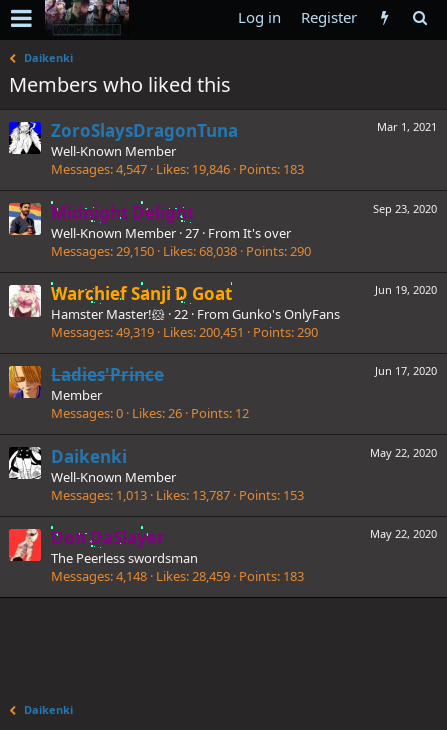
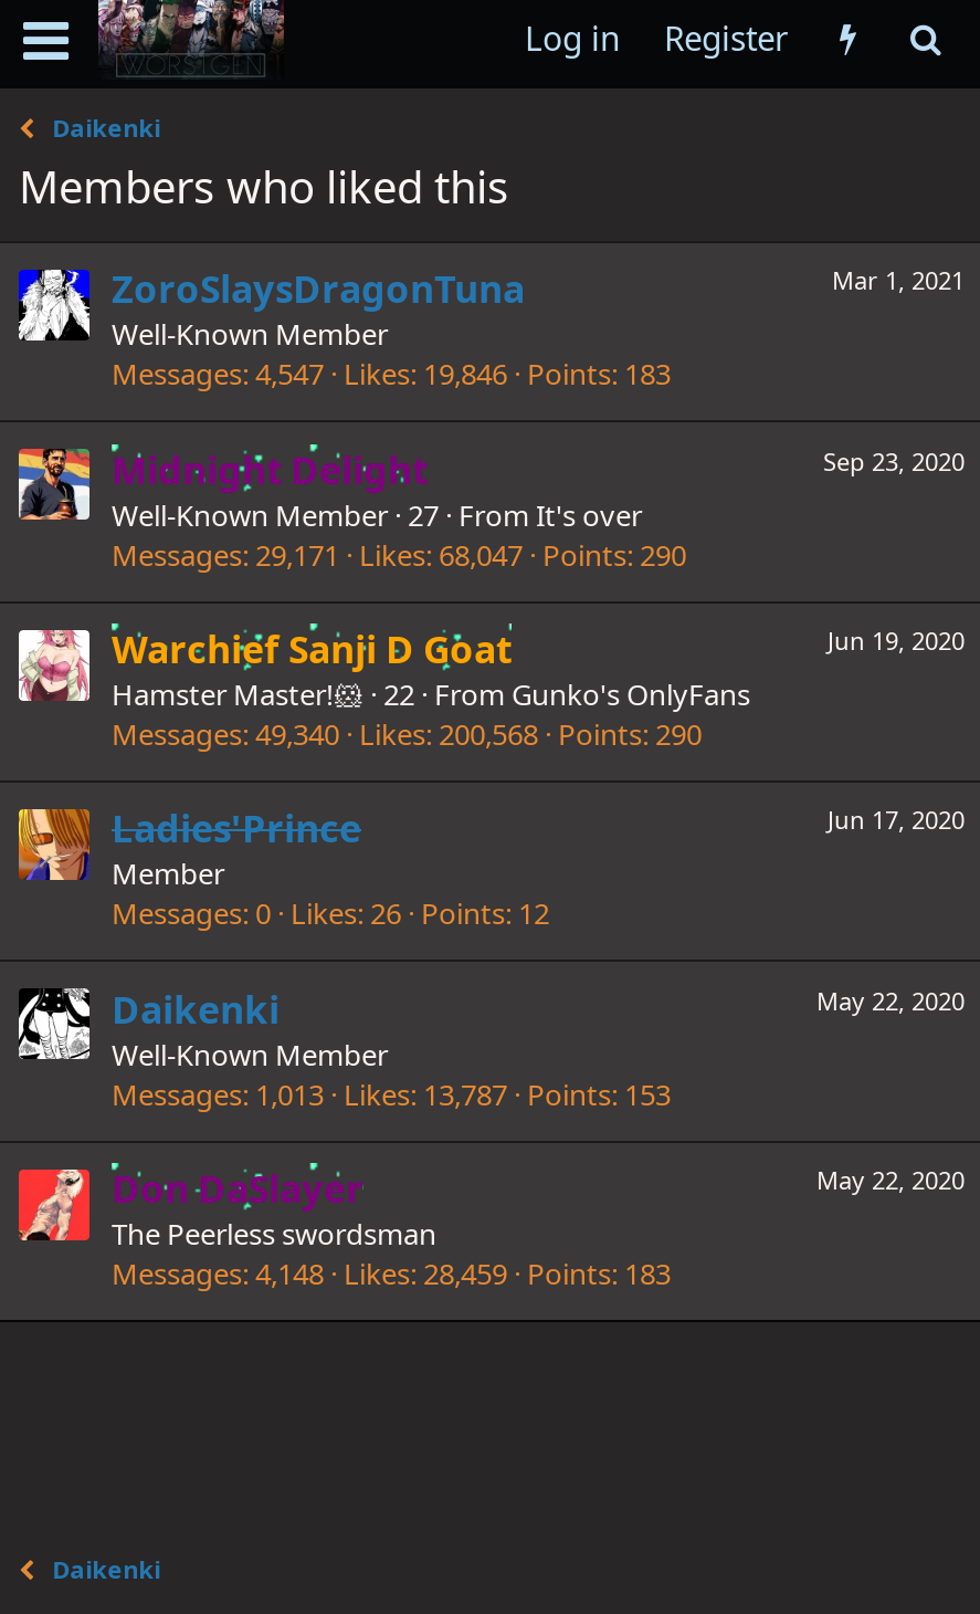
[51,242,311,260] Messages 29,150 Likes 68,038 Points 290 -> [112,534,686,574] Messages 29,171 Likes 68,047 Points 290
[51,323,318,341] Messages 49,319 Likes 200,451 Points 290 -> [112,714,702,754] Messages 49,340 Likes 200,568 Points 290

